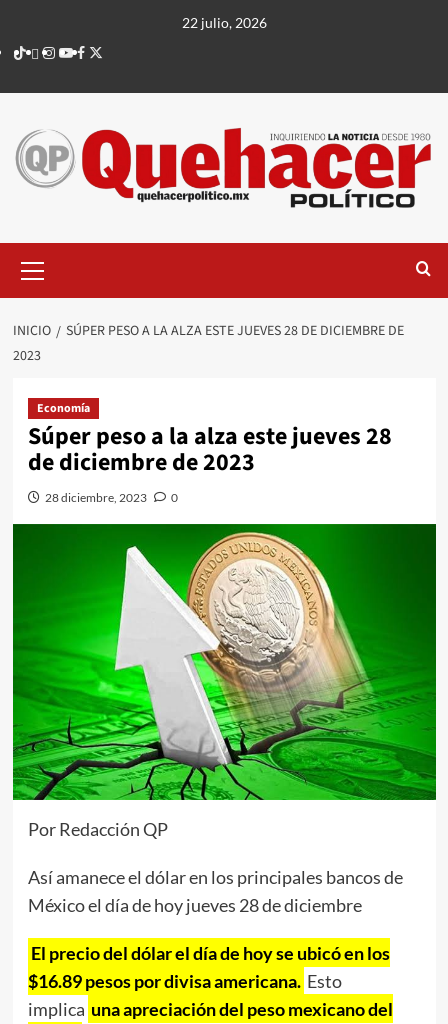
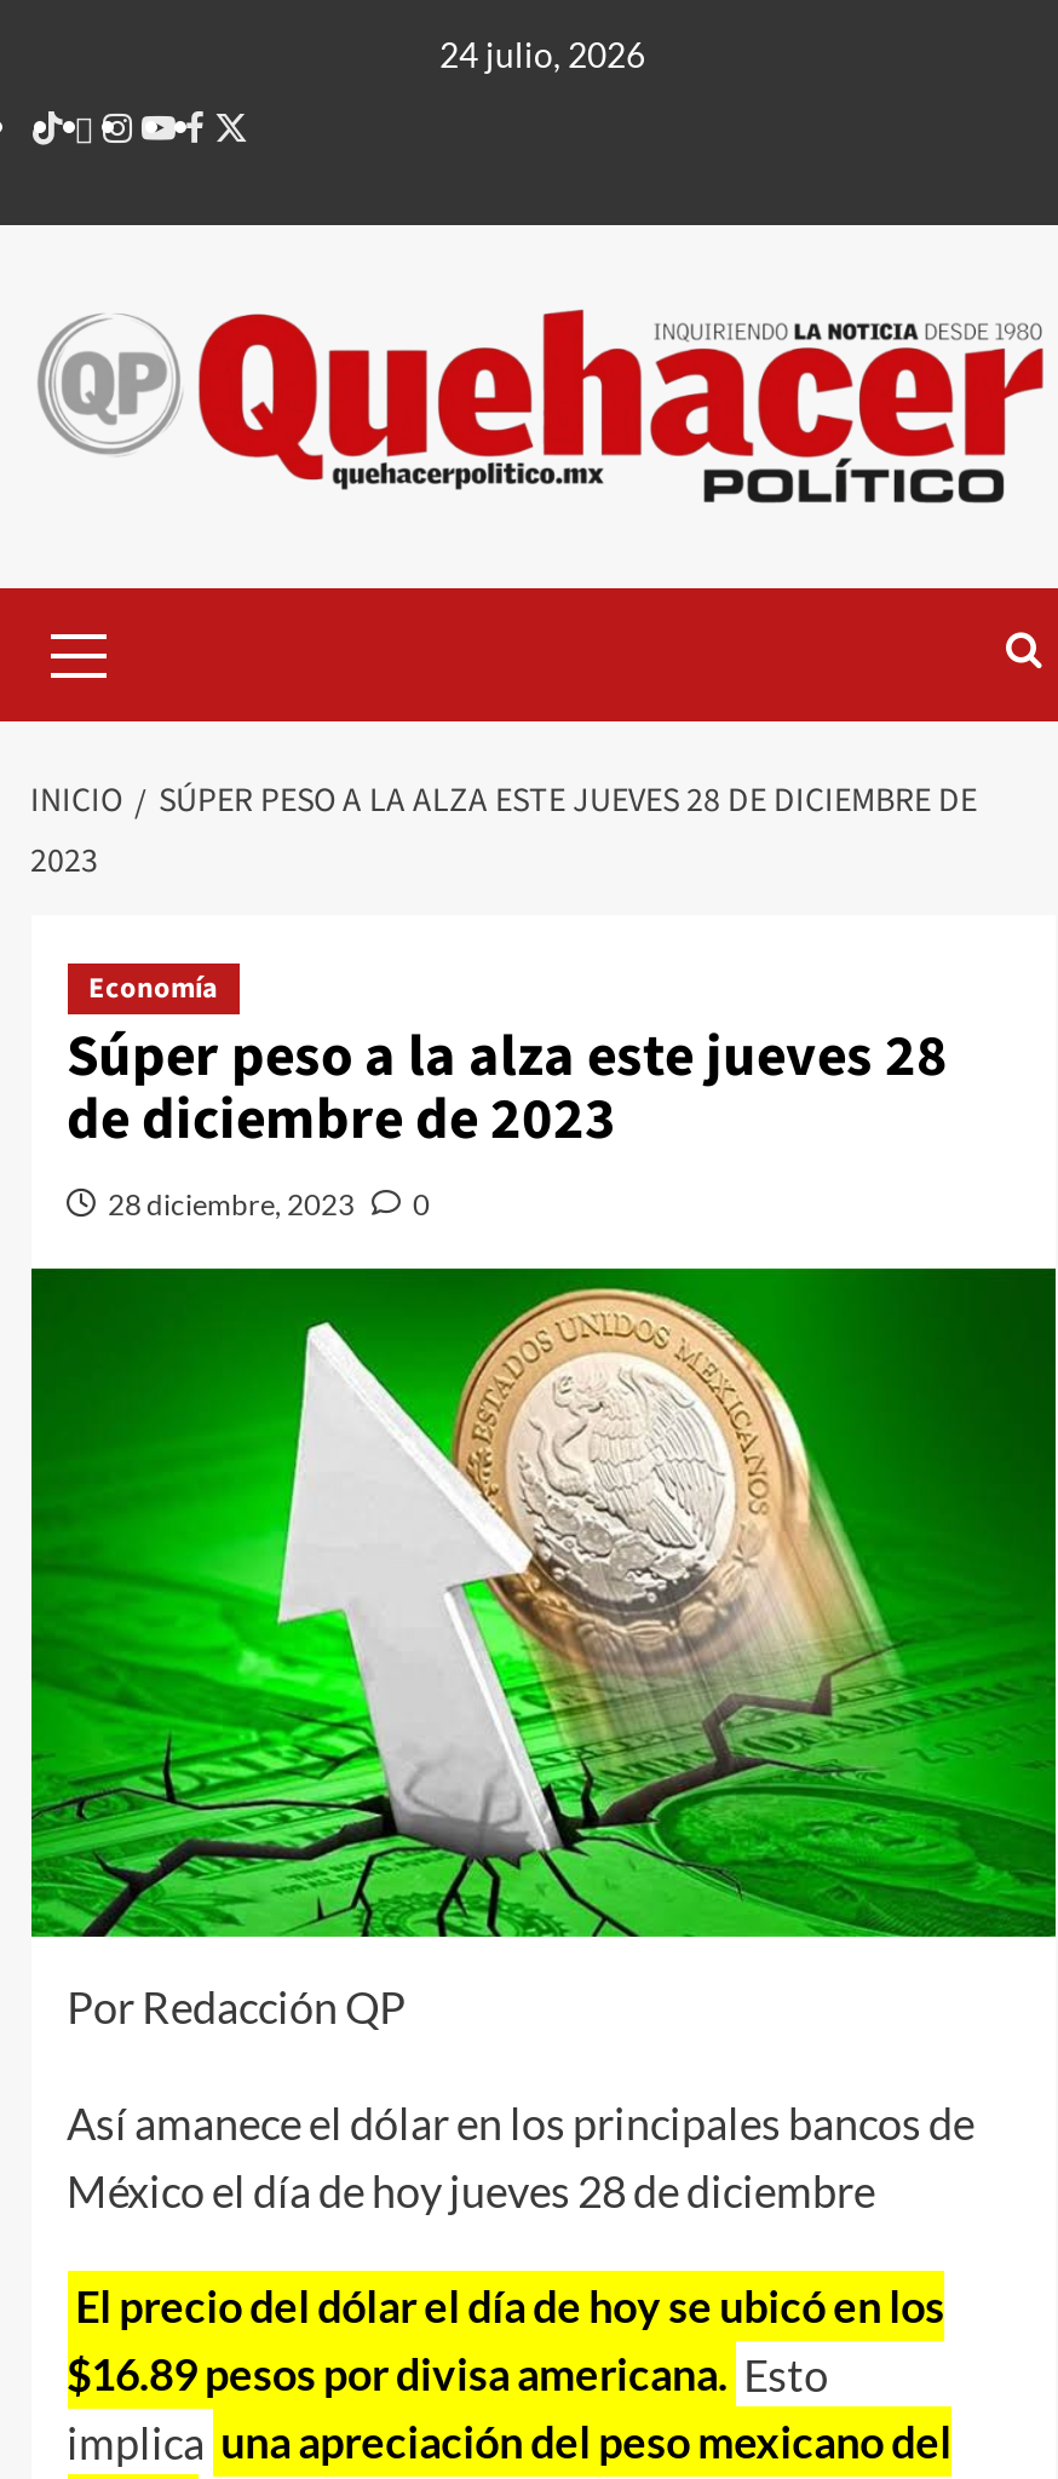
[181,14,266,31] 22 julio, 2026 -> [439,34,645,75] 24 julio, 2026

